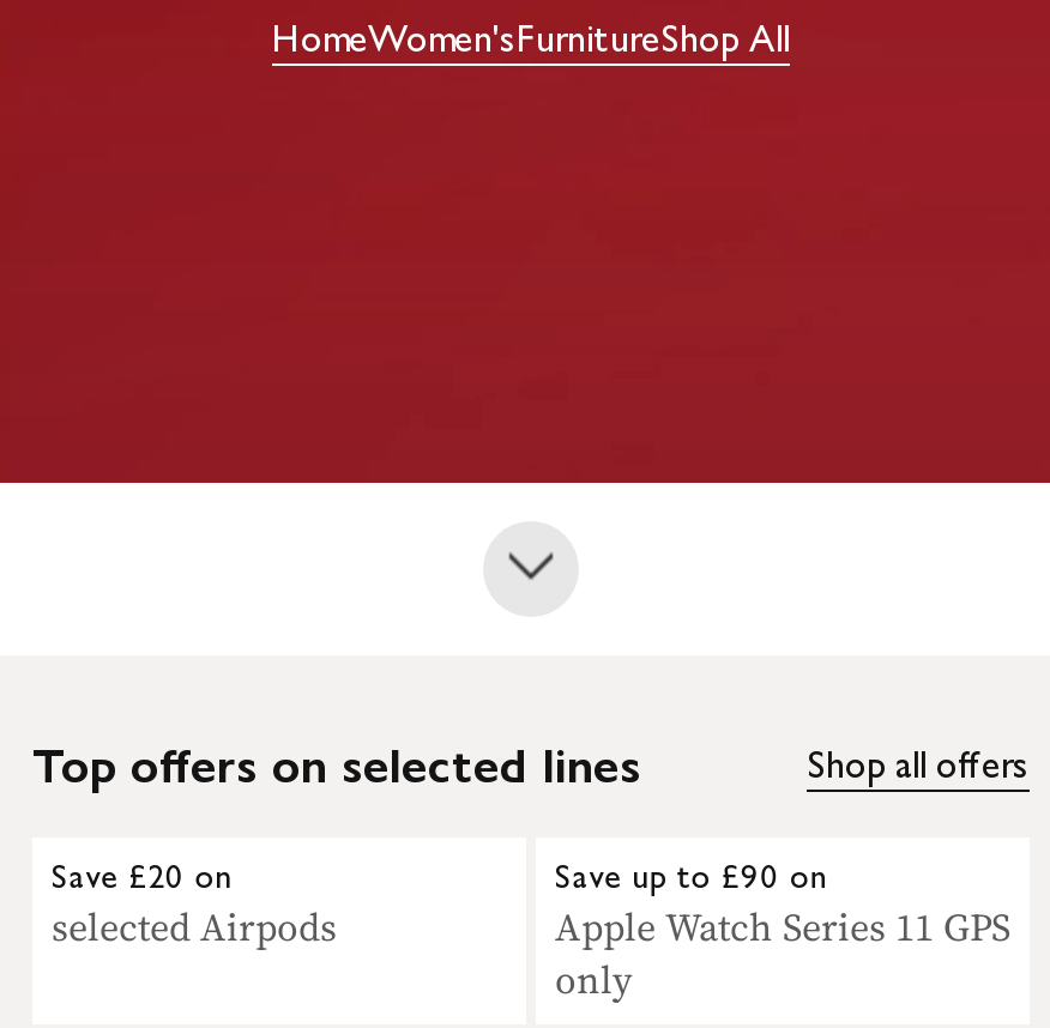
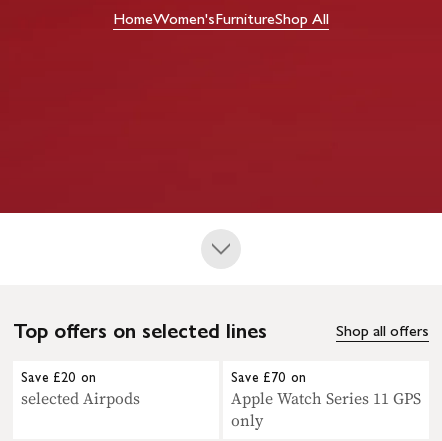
[555,857,827,898] Save up to £90 on -> [231,369,306,386] Save £70 on

